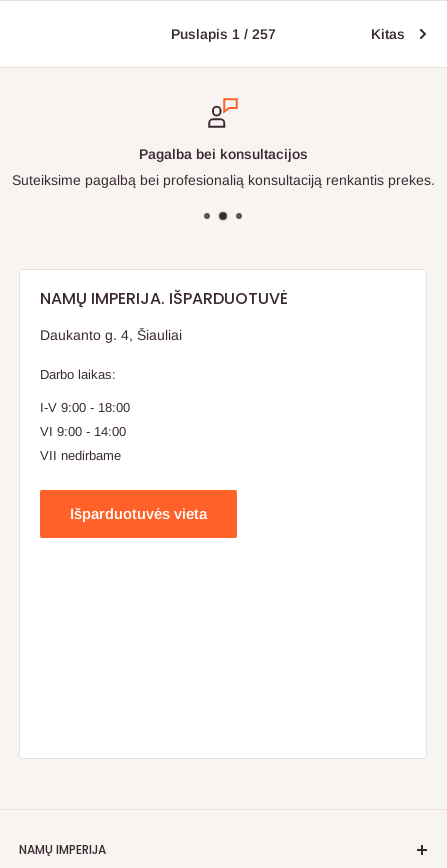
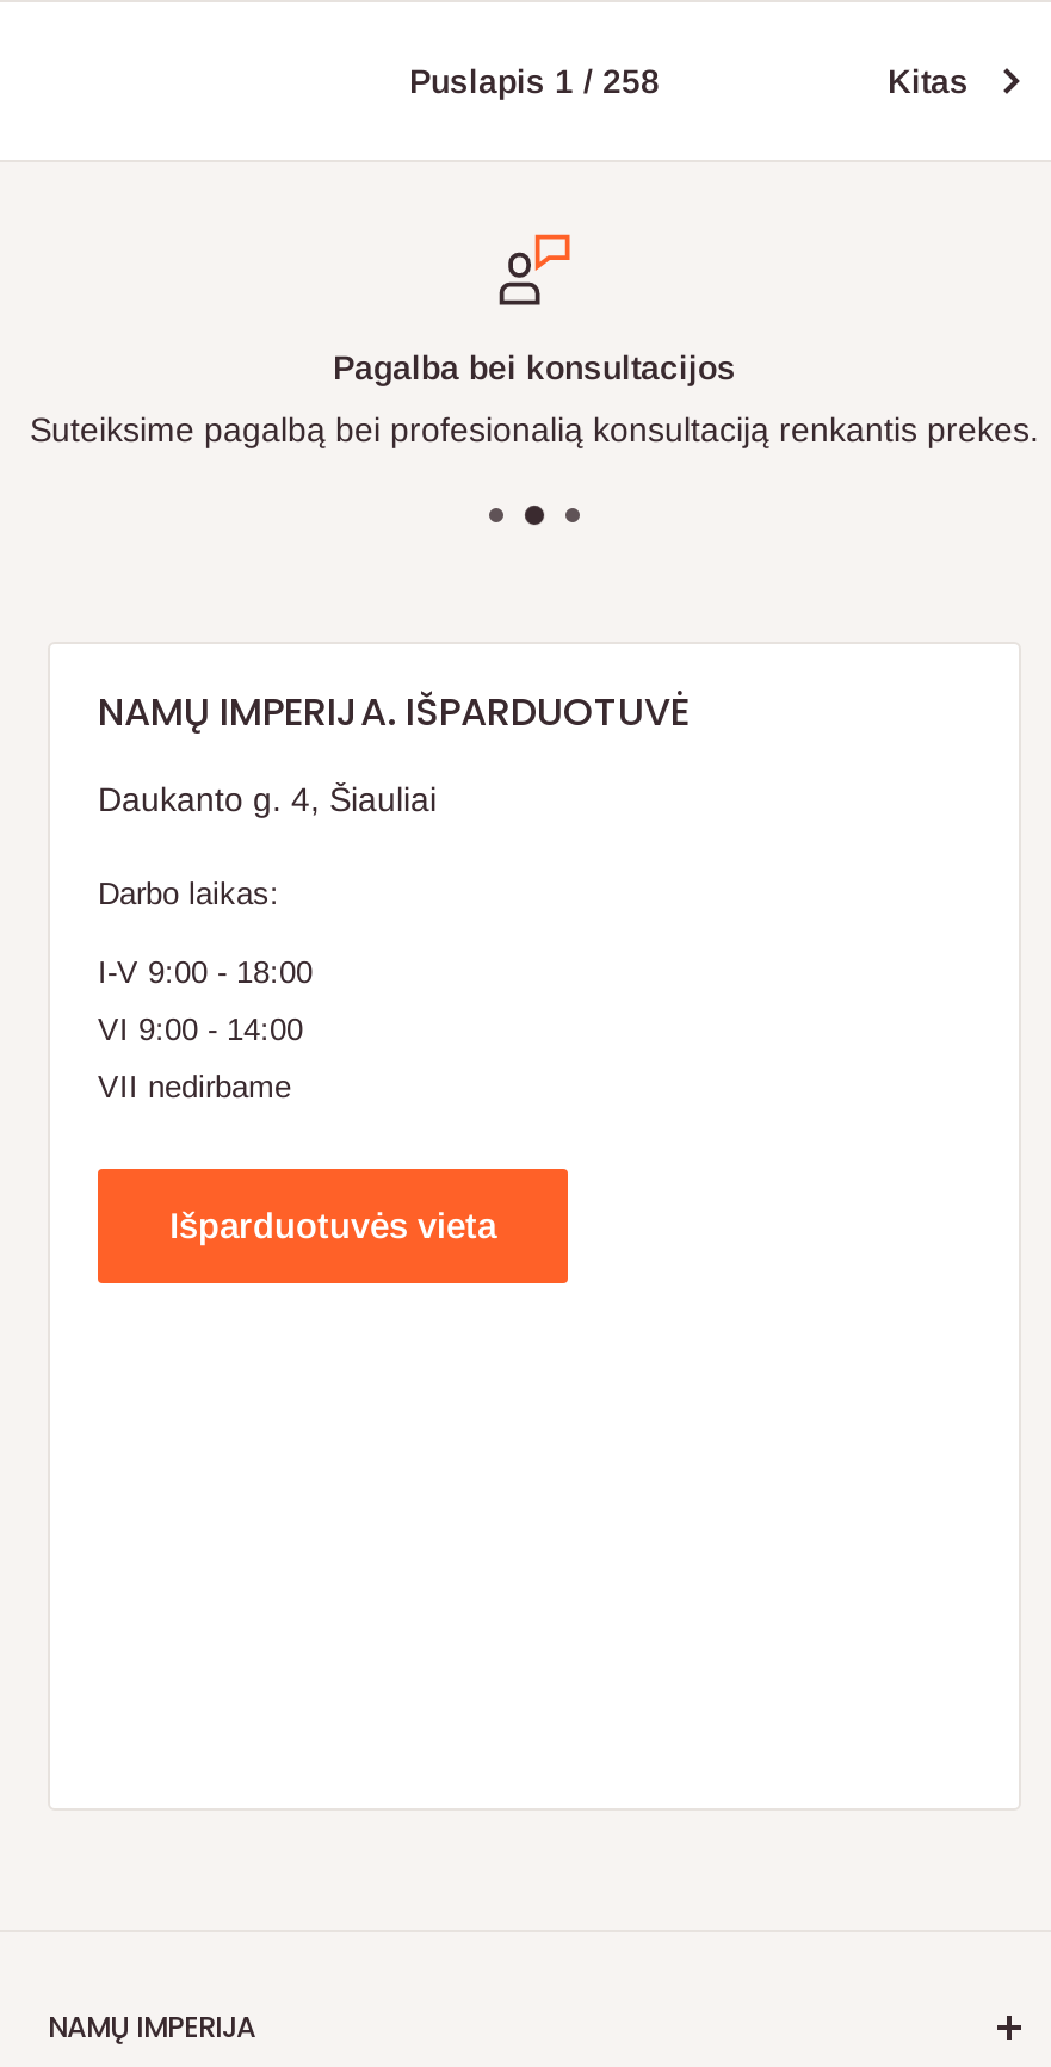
[170,26,275,42] Puslapis 1 / 257 -> [409,62,660,100] Puslapis 1 / 258

